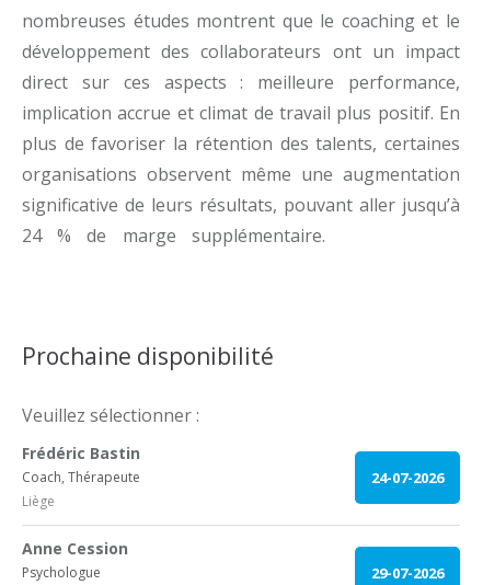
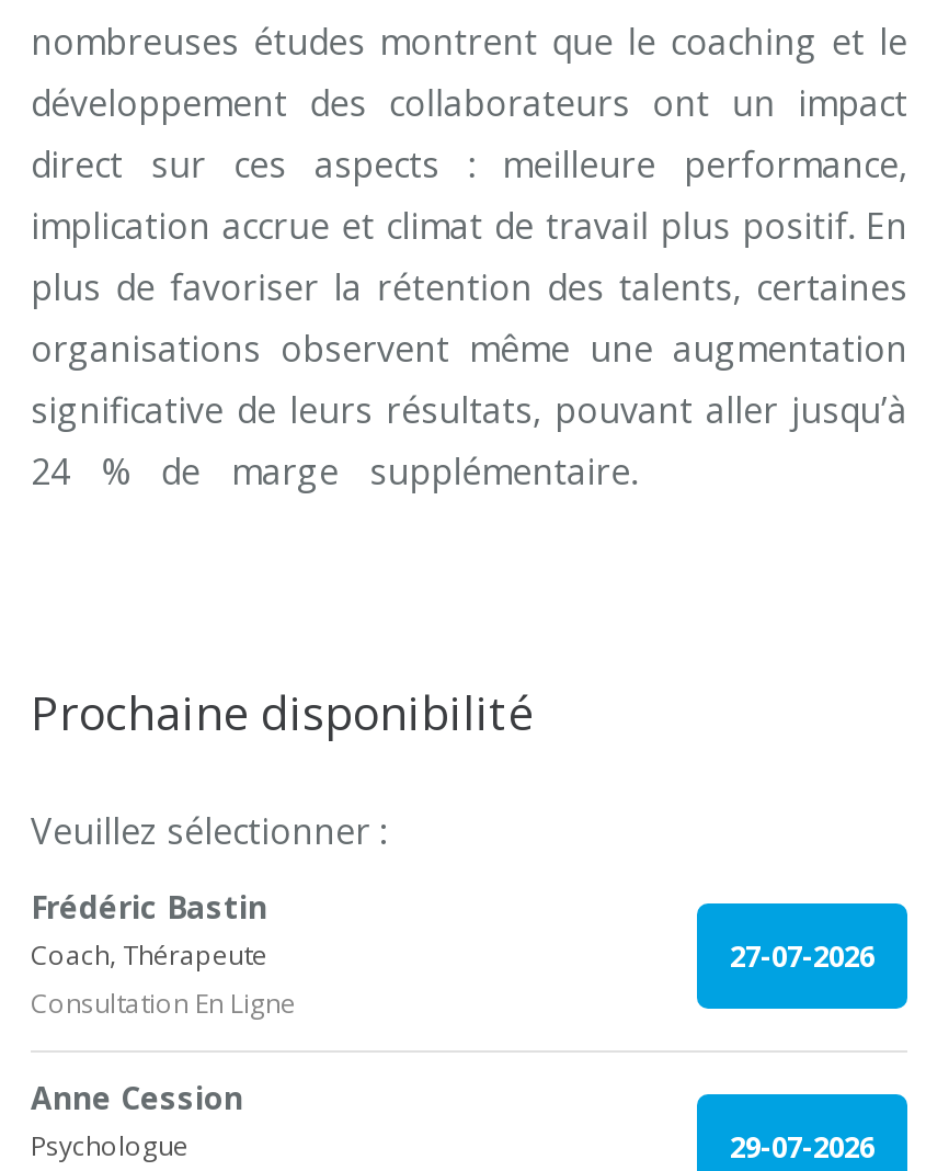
[371,468,444,487] 24-07-2026 -> [730,936,874,976] 27-07-2026
[22,492,55,511] Liège -> [31,985,296,1022] Consultation En Ligne

